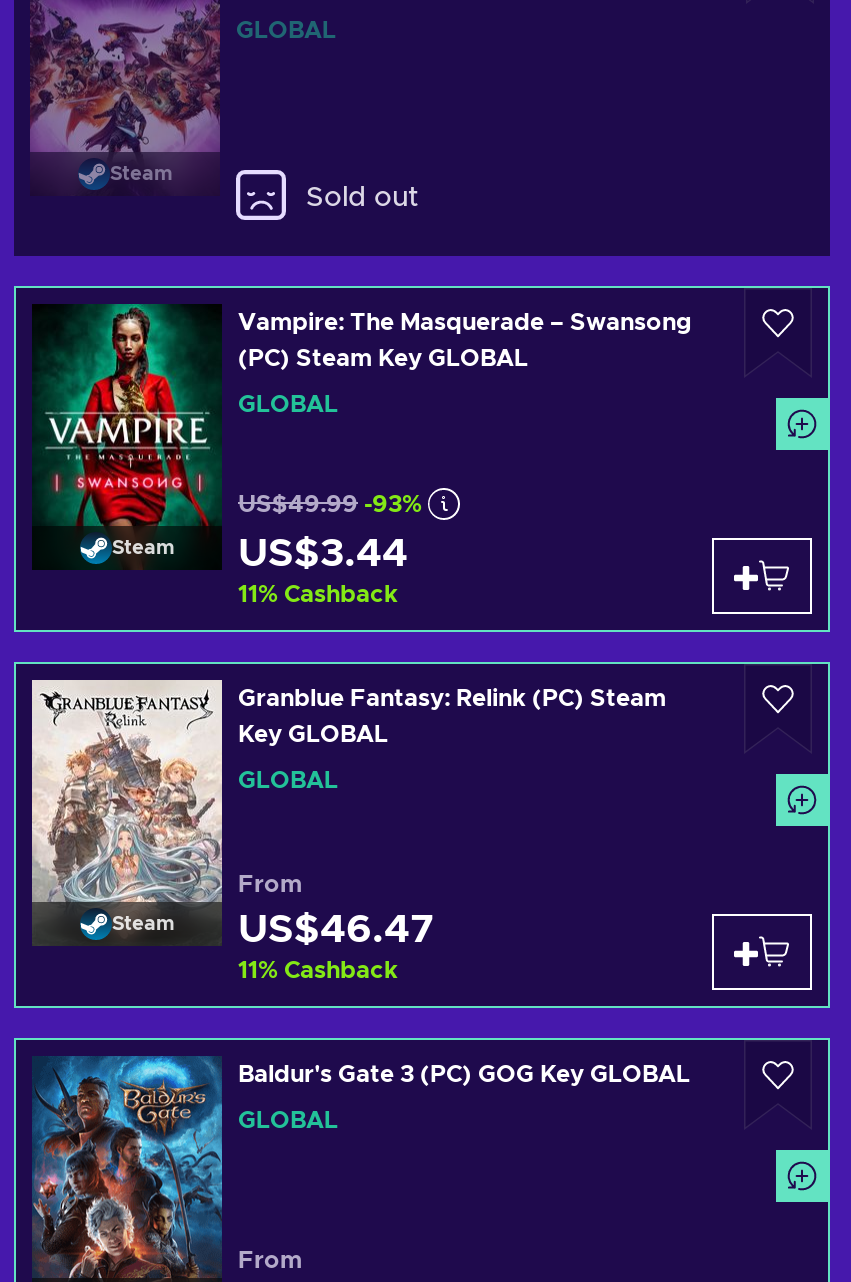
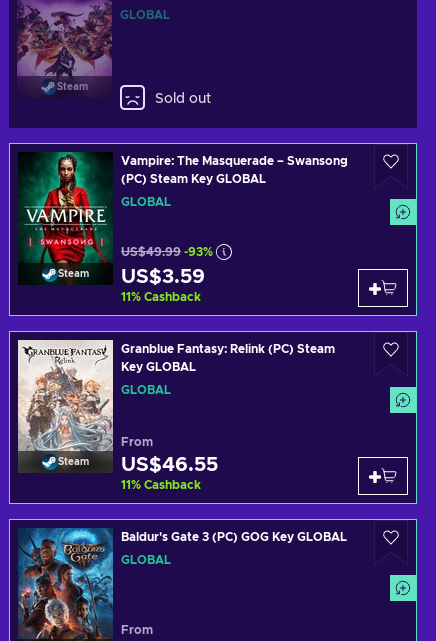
[238,534,408,574] US$3.44 -> [121,267,205,287] US$3.59
[238,910,434,950] US$46.47 -> [121,455,218,475] US$46.55

